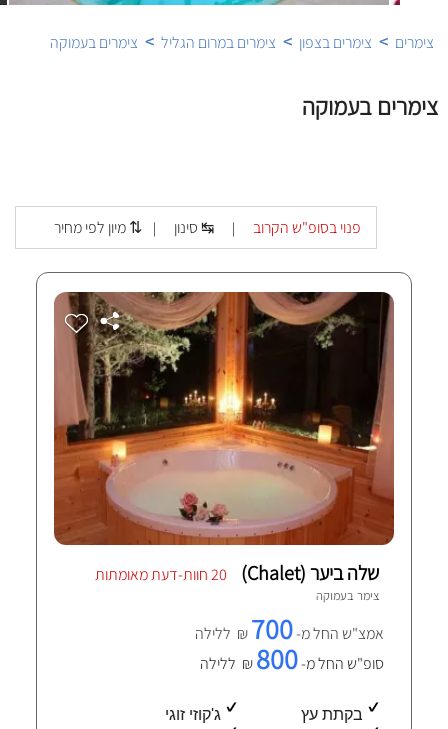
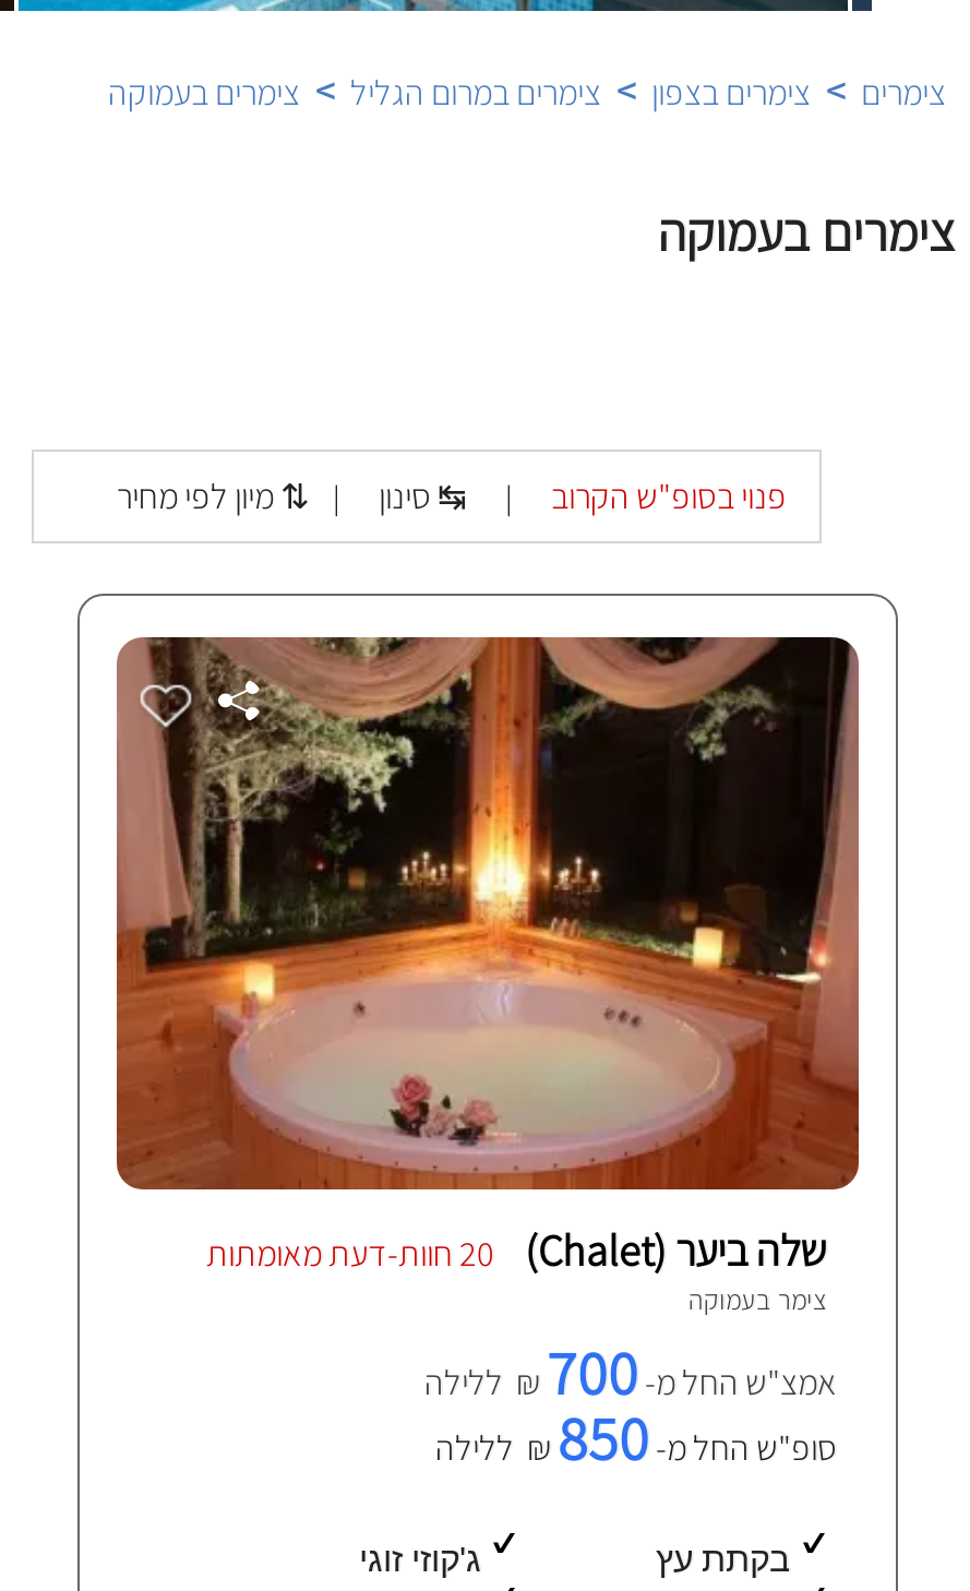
[200,640,384,677] סופ"ש החל מ-800₪ ללילה -> [435,1398,837,1478] סופ"ש החל מ-850₪ ללילה

